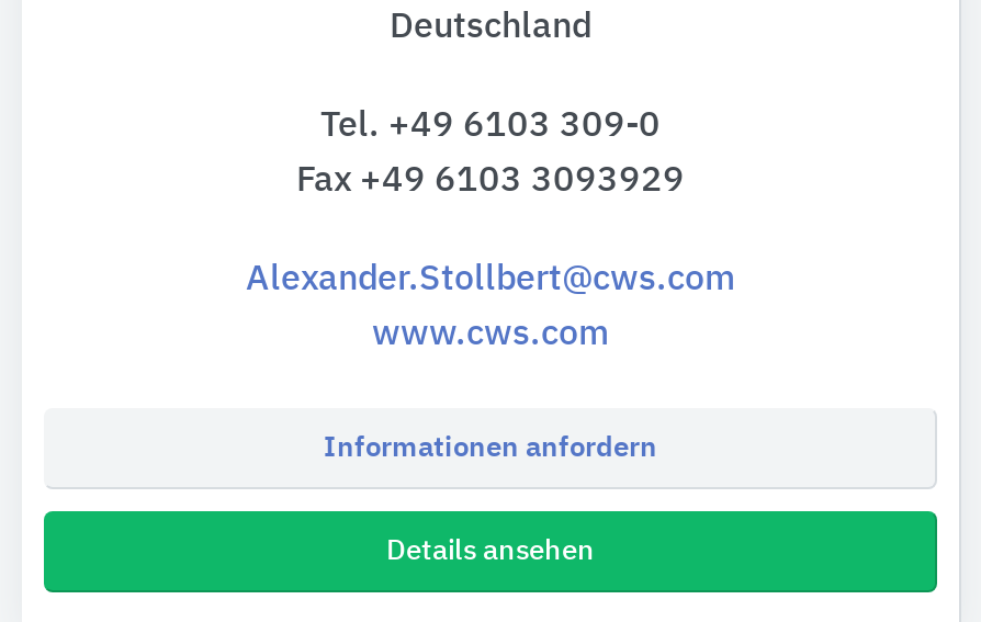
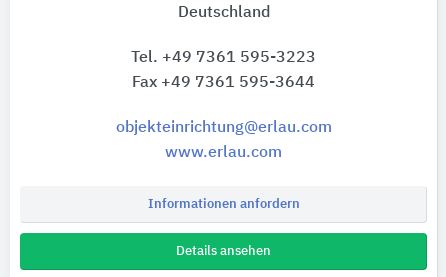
[320,109,661,145] Tel. +49 6103 309-0 -> [131,50,316,66] Tel. +49 7361 595-3223
[296,164,685,199] Fax +49 6103 3093929 -> [132,75,315,91] Fax +49 7361 595-3644
[246,263,735,298] Alexander.Stollbert@cws.com -> [115,120,331,136] objekteinrichtung@erlau.com
[372,318,609,353] www.cws.com -> [165,145,282,161] www.erlau.com

